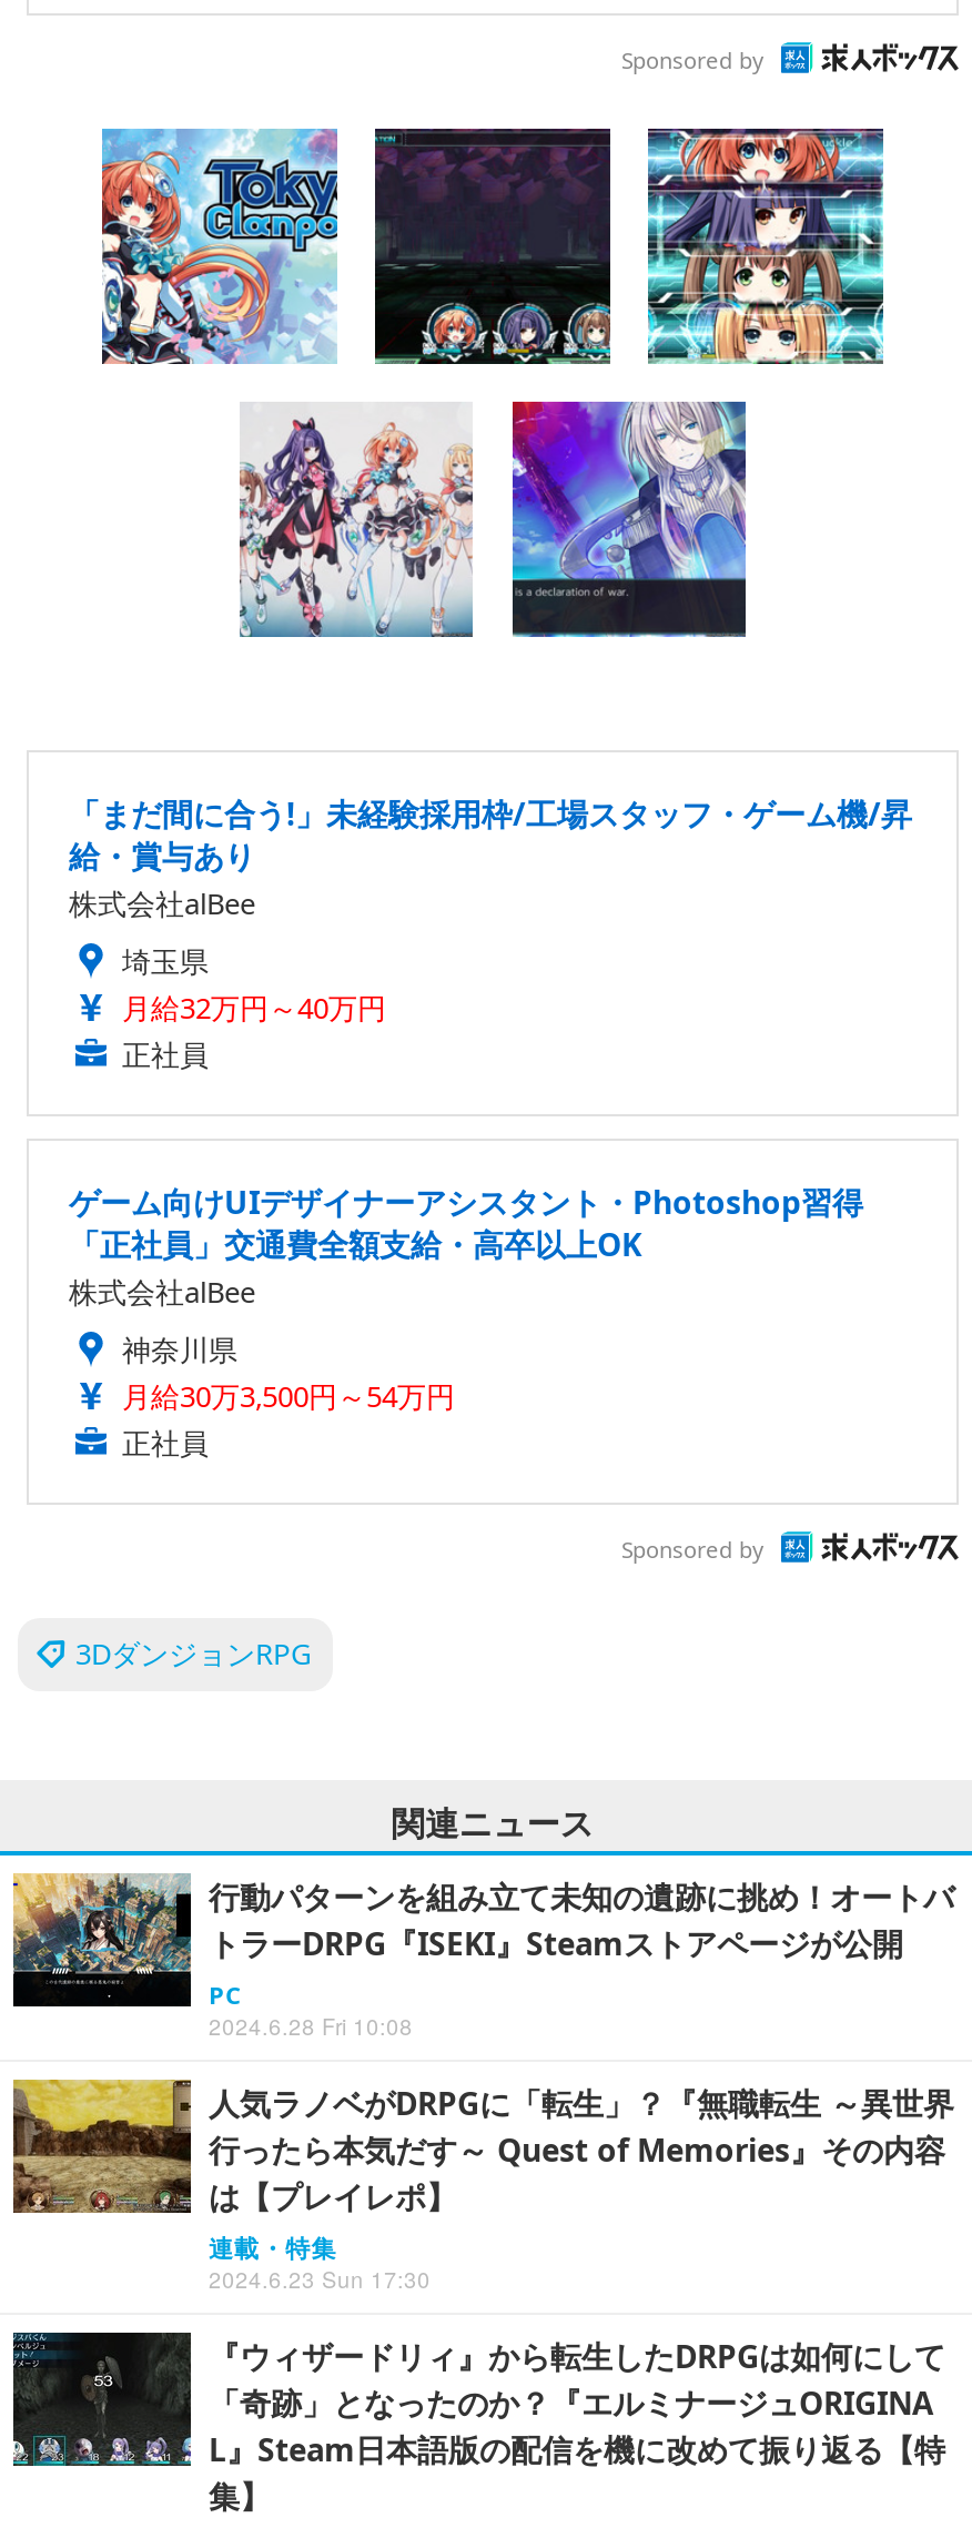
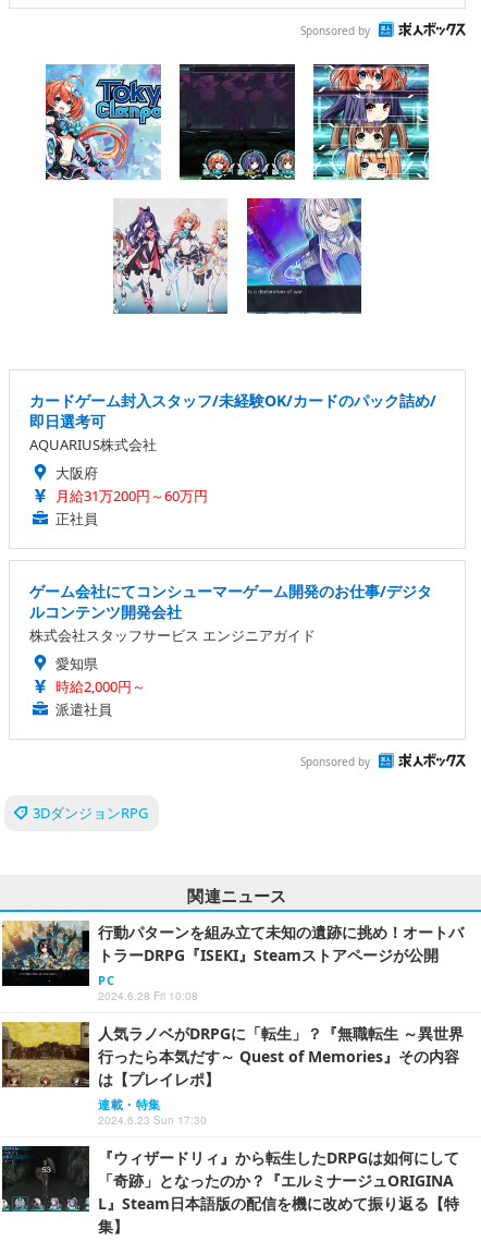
[69,793,912,1028] 「まだ間に合う!」未経験採用枠/工場スタッフ・ゲーム機/昇 | 給・賞与あり | 株式会社alBee | 埼玉県 | 月給32万円～40万円 -> [29,390,436,506] カードゲーム封入スタッフ/未経験OK/カードのパック詰め/ | 即日選考可 | AQUARIUS株式会社 | 大阪府 | 月給31万200円～60万円
[69,1181,863,1463] ゲーム向けUIデザイナーアシスタント・Photoshop習得 | 「正社員」交通費全額支給・高卒以上OK | 株式会社alBee | 神奈川県 | 月給30万3,500円～54万円 | 正社員 -> [29,581,432,719] ゲーム会社にてコンシューマーゲーム開発のお仕事/デジタ | ルコンテンツ開発会社 | 株式会社スタッフサービス エンジニアガイド | 愛知県 | 時給2,000円～ | 派遣社員

